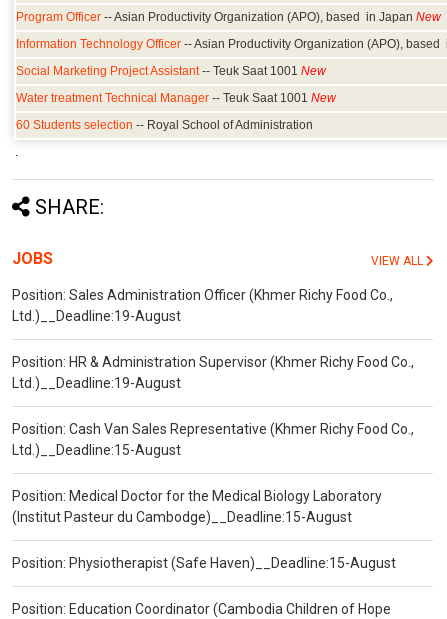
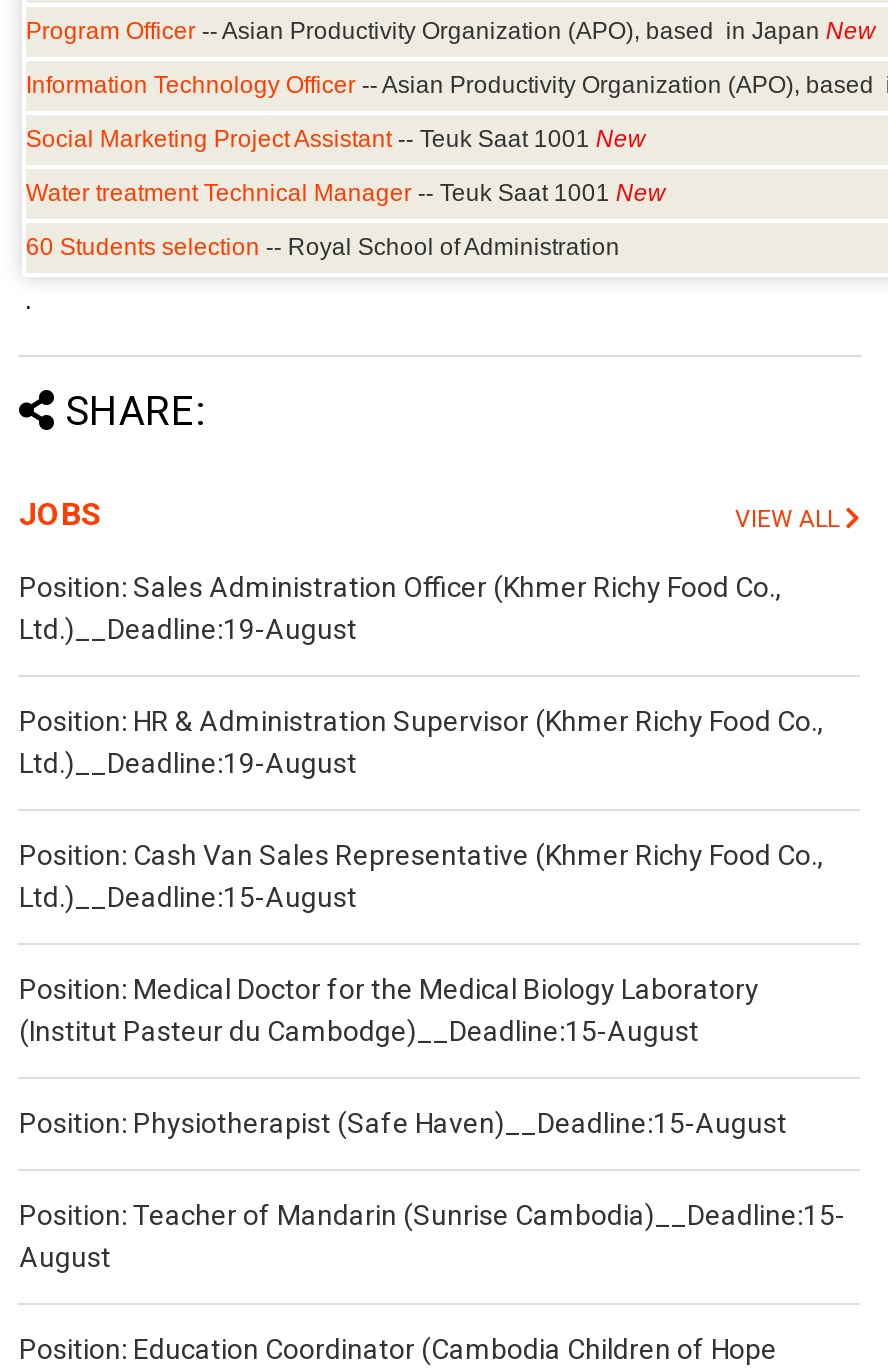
none -> [19,1199,845,1273] Position: Teacher of Mandarin (Sunrise Cambodia)__Deadline:15- | August

